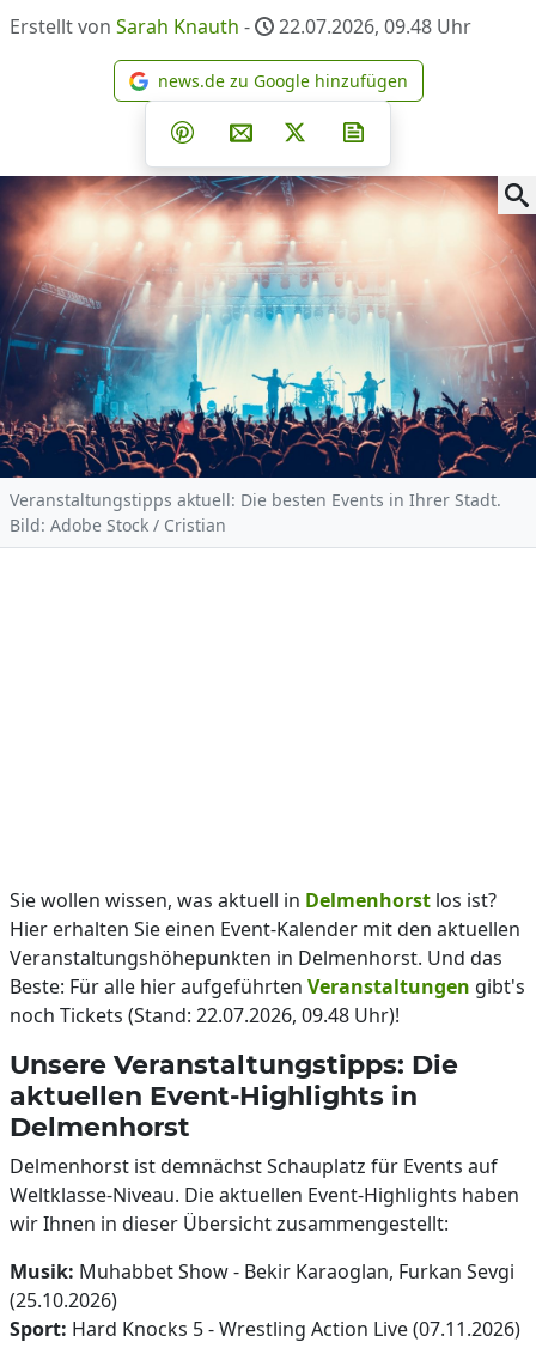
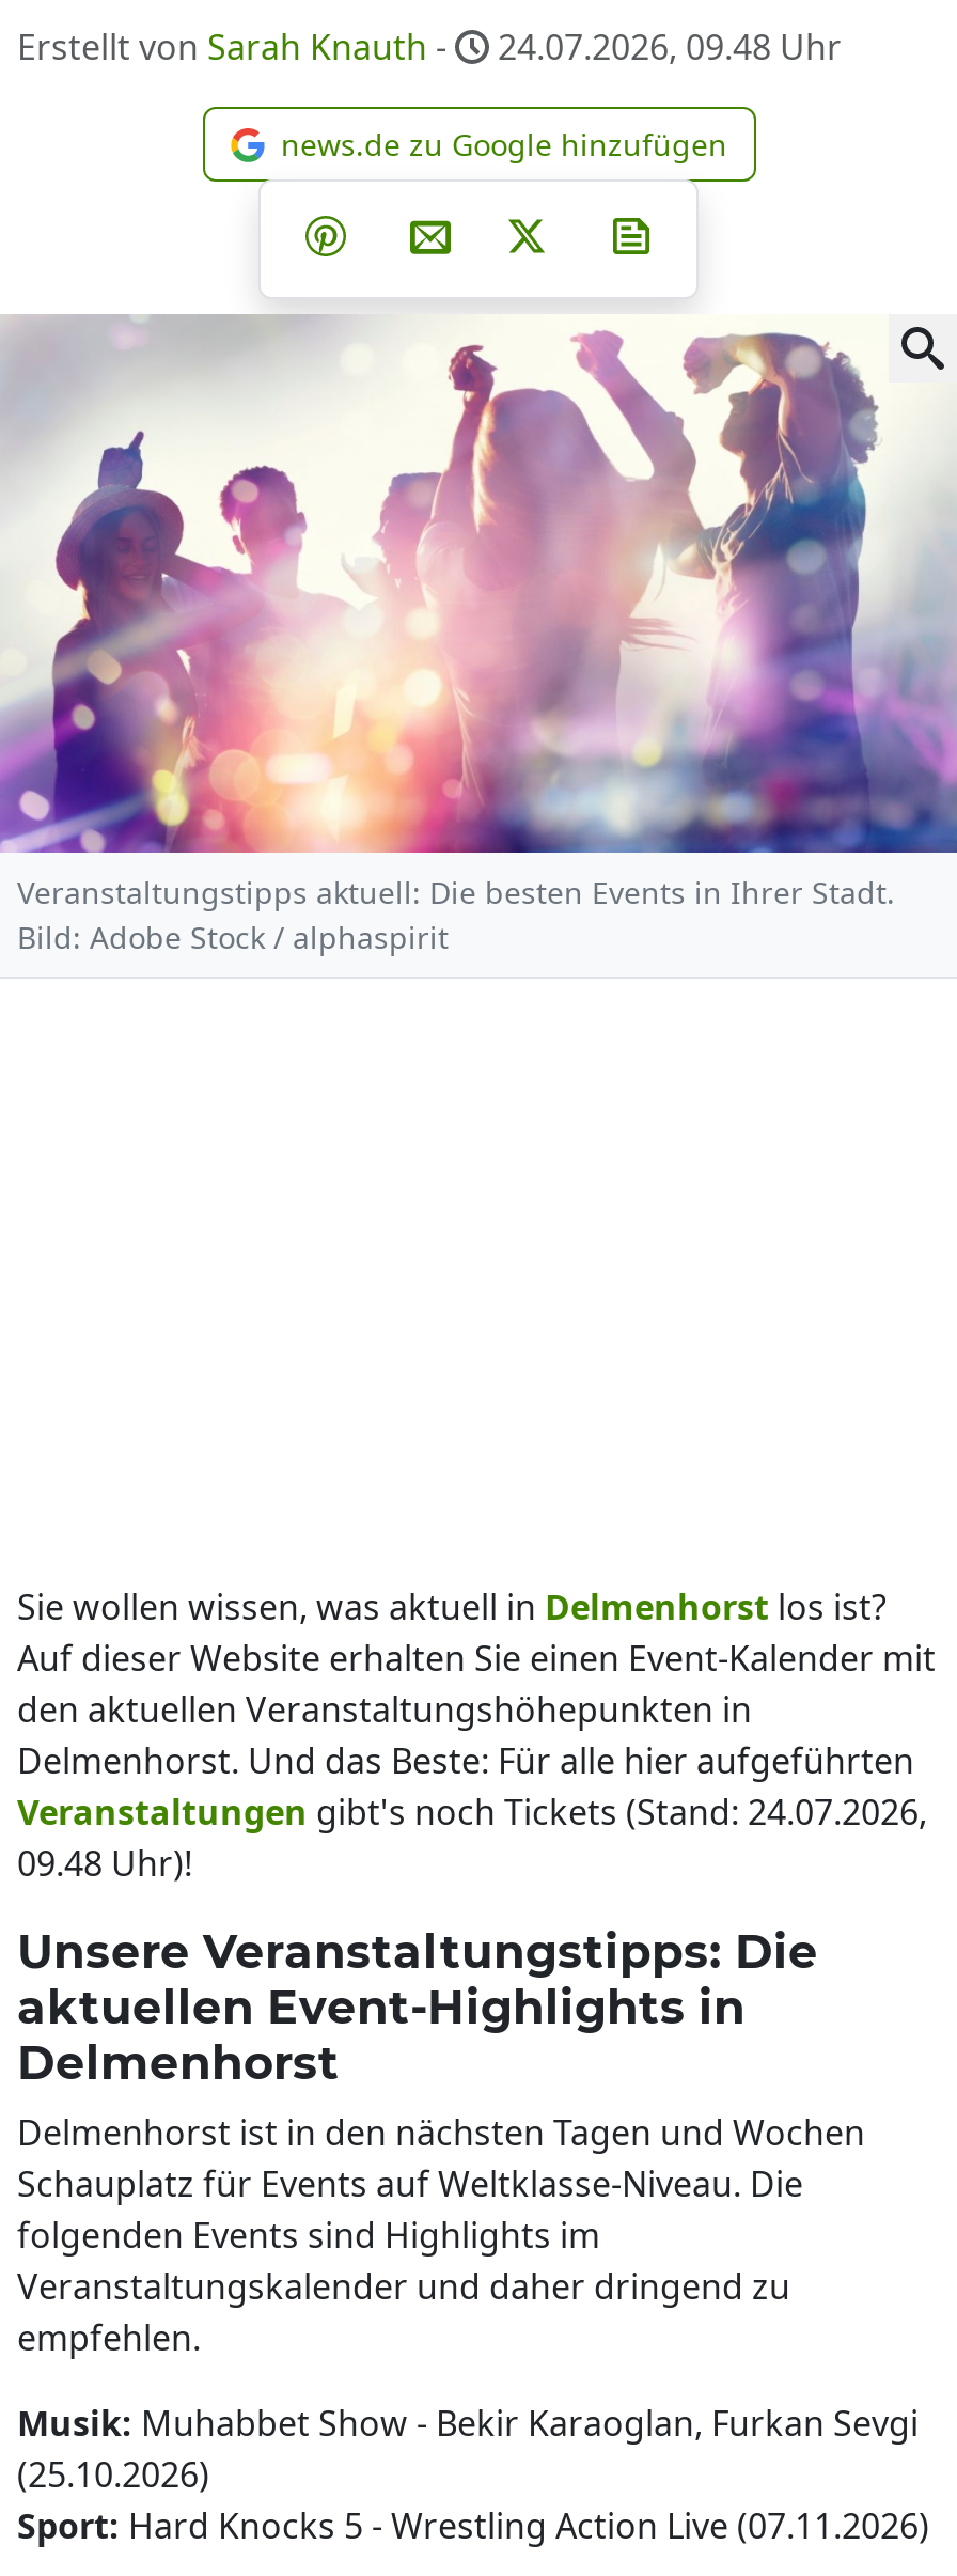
[10,13,471,40] Erstellt von Sarah Knauth - 22.07.2026, 09.48 Uhr -> [17,24,842,71] Erstellt von Sarah Knauth - 24.07.2026, 09.48 Uhr
[4,175,532,536] [image] | Bild: Adobe Stock / Cristian -> [6,314,951,957] [image] | Bild: Adobe Stock / alphaspirit
[10,916,525,1028] Hier erhalten Sie einen Event-Kalender mit den aktuellen | Veranstaltungshöhepunkten in Delmenhorst. Und das | Beste: Für alle hier aufgeführten Veranstaltungen gibt's | noch Tickets (Stand: 22.07.2026, 09.48 Uhr)! -> [17,1635,936,1887] Auf dieser Website erhalten Sie einen Event-Kalender mit | den aktuellen Veranstaltungshöhepunkten in | Delmenhorst. Und das Beste: Für alle hier aufgeführten | Veranstaltungen gibt's noch Tickets (Stand: 24.07.2026, | 09.48 Uhr)!
[10,1153,519,1237] Delmenhorst ist demnächst Schauplatz für Events auf | Weltklasse-Niveau. Die aktuellen Event-Highlights haben | wir Ihnen in dieser Übersicht zusammengestellt: -> [17,2109,865,2361] Delmenhorst ist in den nächsten Tagen und Wochen | Schauplatz für Events auf Weltklasse-Niveau. Die | folgenden Events sind Highlights im | Veranstaltungskalender und daher dringend zu | empfehlen.

